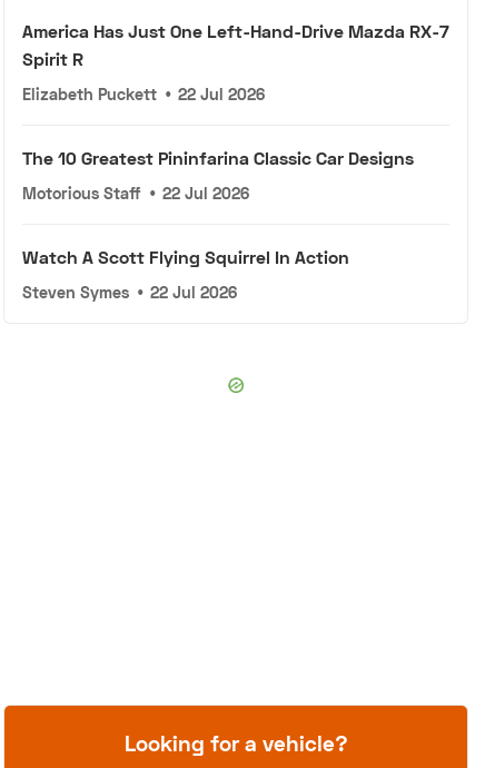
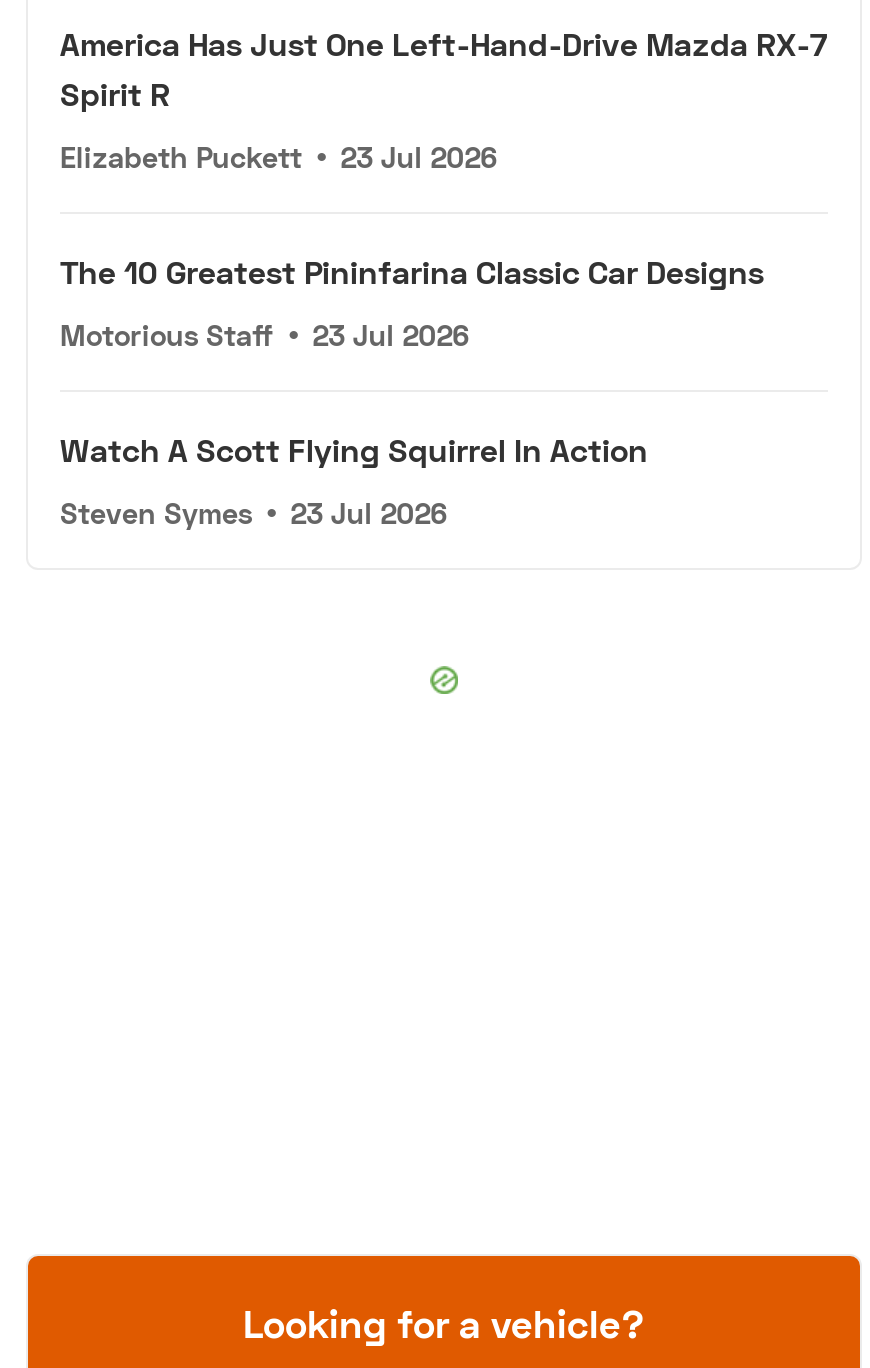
[22,85,265,104] Elizabeth Puckett • 22 Jul 2026 -> [60,141,496,175] Elizabeth Puckett • 23 Jul 2026
[22,184,249,203] Motorious Staff • 22 Jul 2026 -> [60,319,468,353] Motorious Staff • 23 Jul 2026
[22,283,237,302] Steven Symes • 22 Jul 2026 -> [60,497,446,531] Steven Symes • 23 Jul 2026

